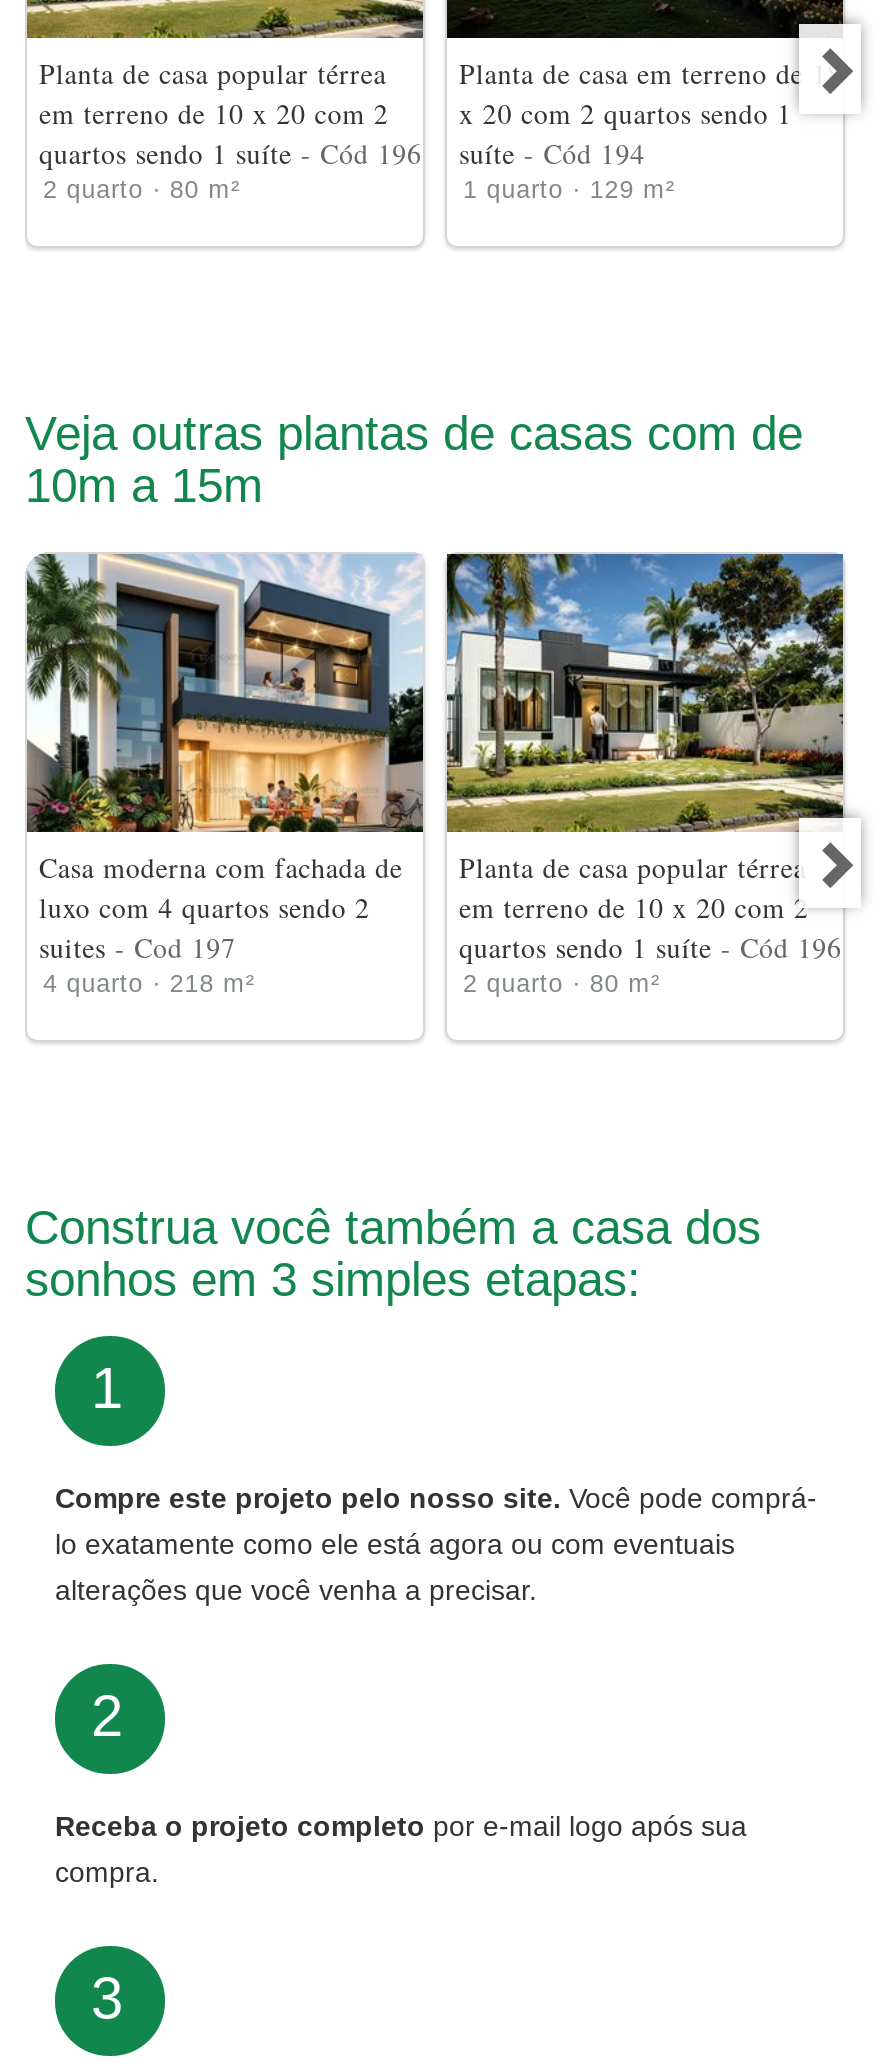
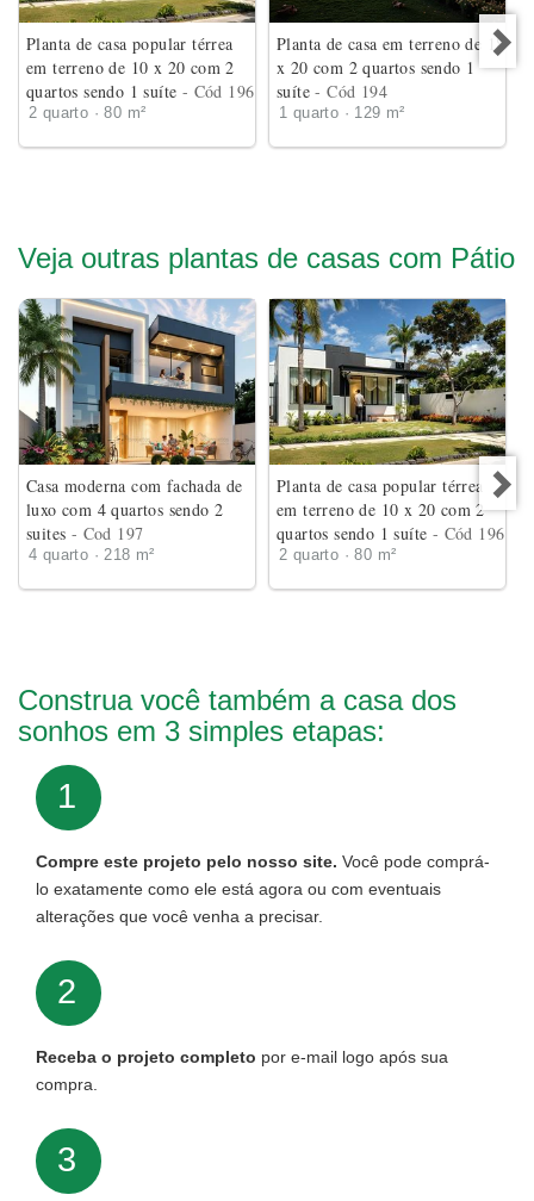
[25,407,803,513] Veja outras plantas de casas com de | 10m a 15m -> [18,242,515,275] Veja outras plantas de casas com Pátio

